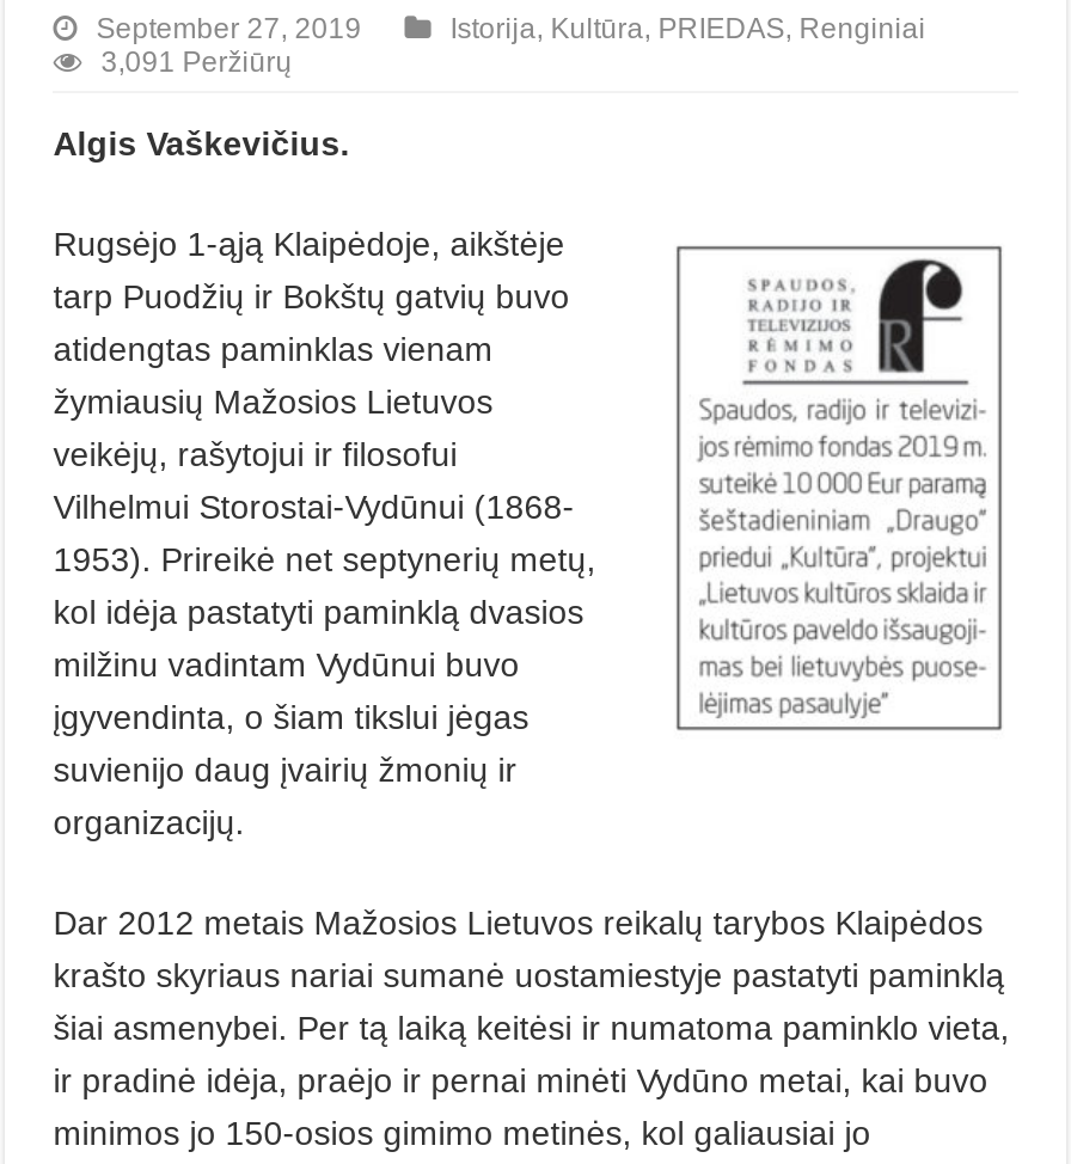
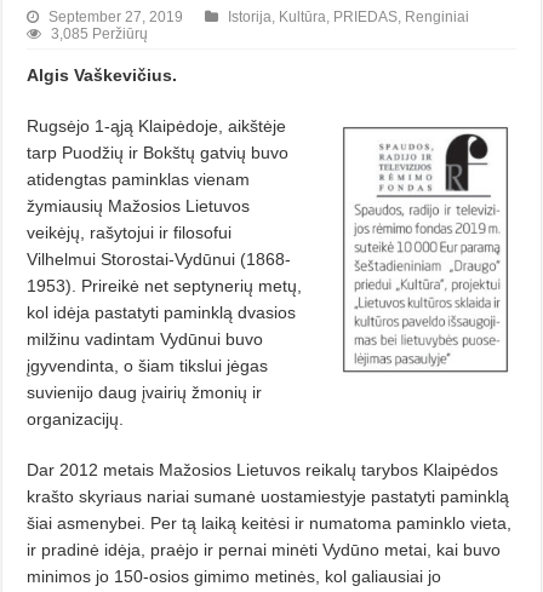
[101,45,292,79] 3,091 Peržiūrų -> [51,25,148,42] 3,085 Peržiūrų

